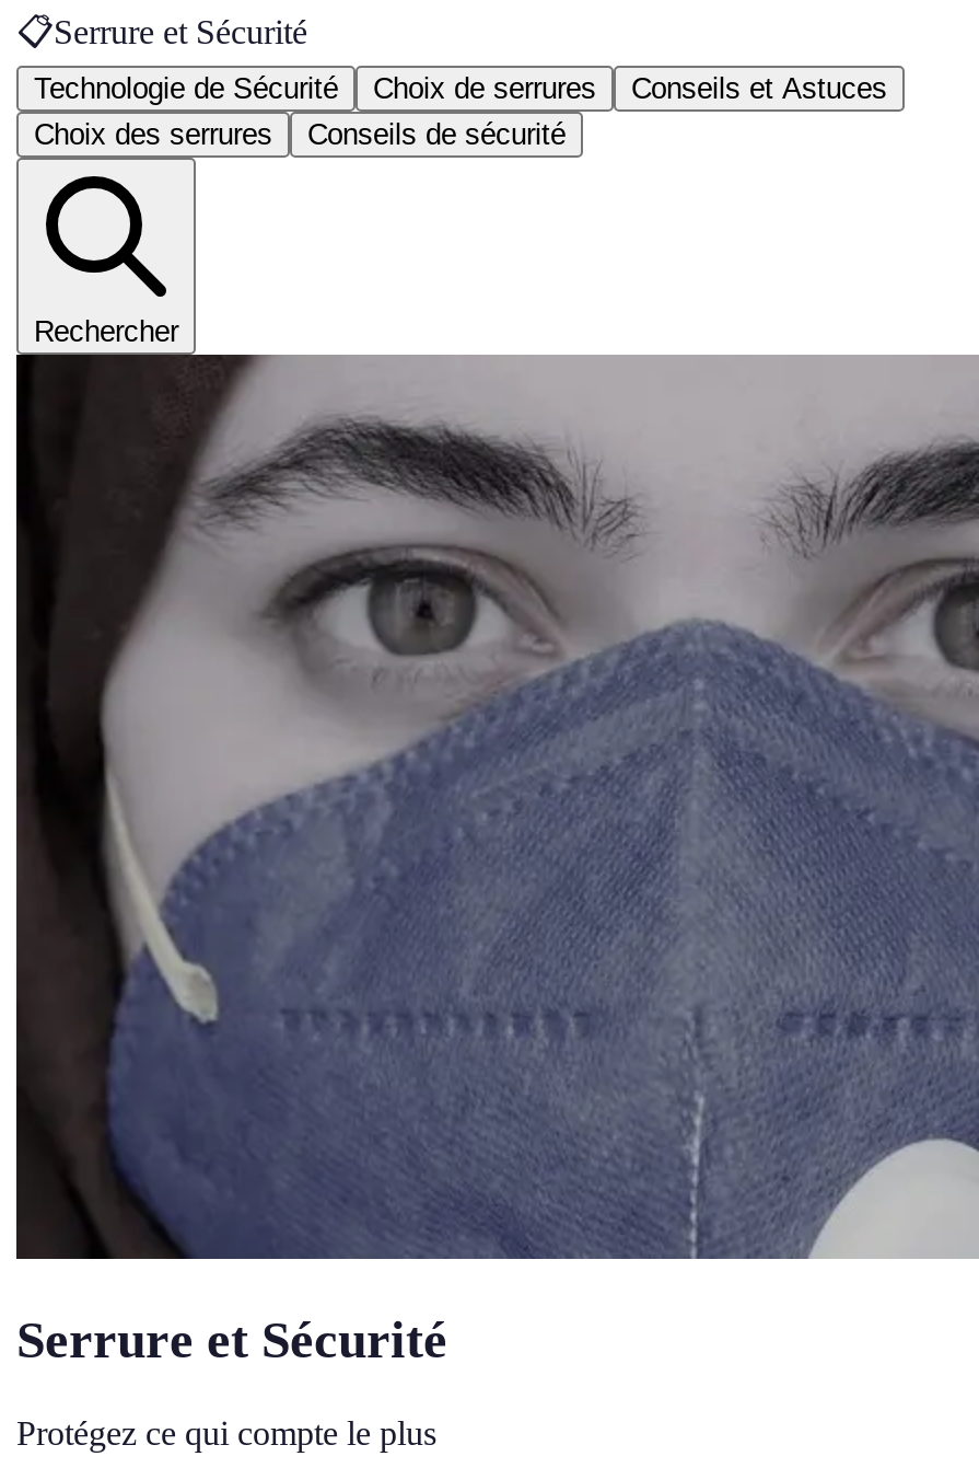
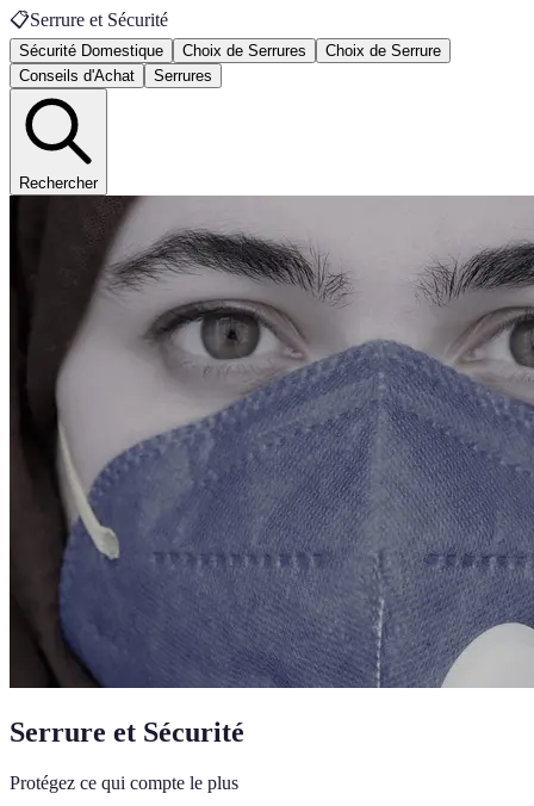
[34,72,887,151] Technologie de Sécurité | Choix de serrures | Conseils et Astuces | Choix des serrures | Conseils de sécurité -> [19,42,441,85] Sécurité Domestique | Choix de Serrures | Choix de Serrure | Conseils d'Achat | Serrures

